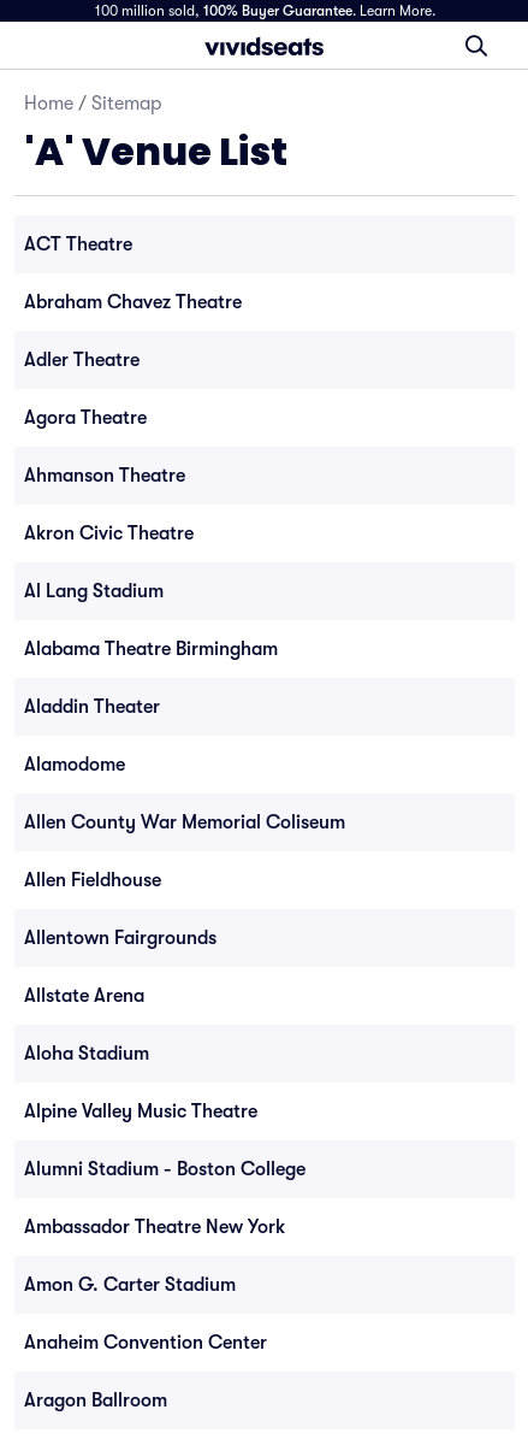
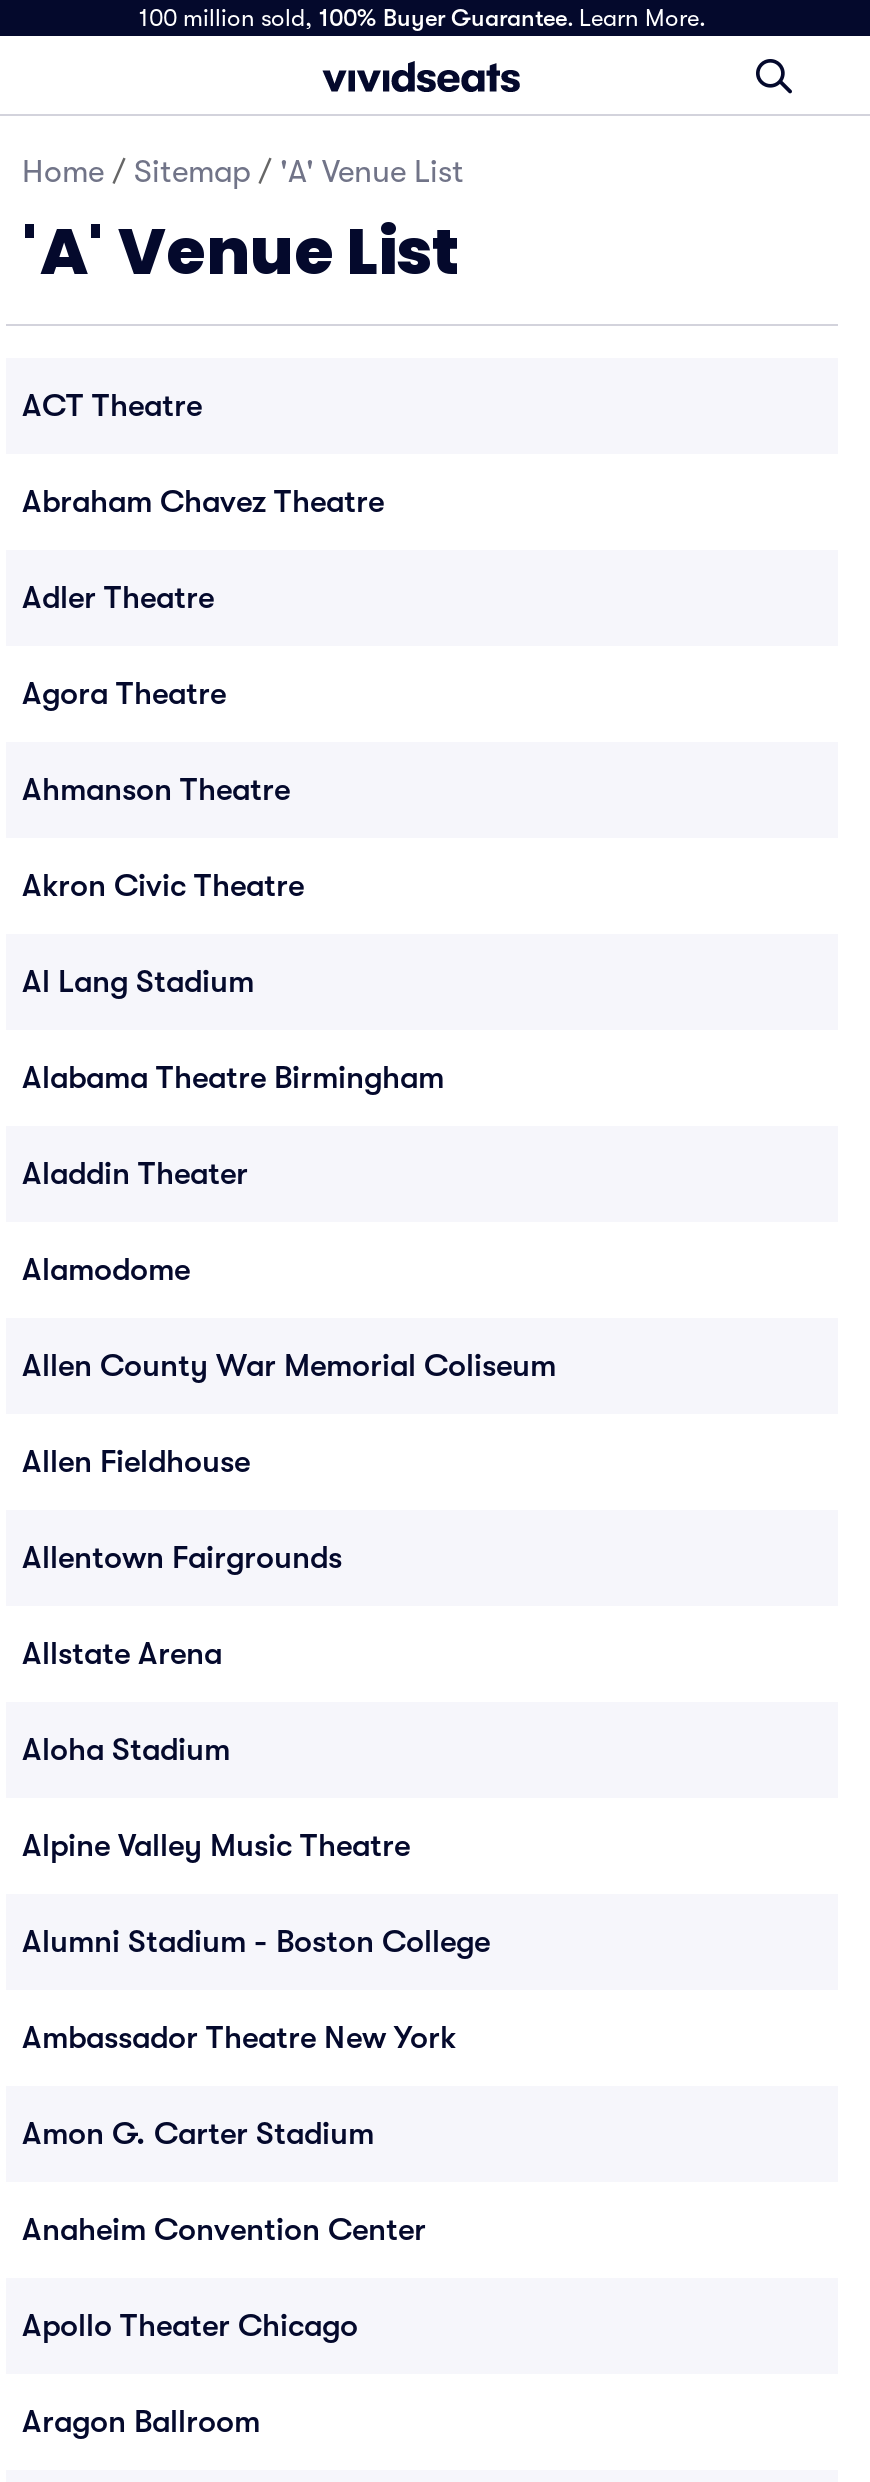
[24,93,161,114] Home / Sitemap -> [22,154,464,190] Home / Sitemap / 'A' Venue List
none -> [22,2308,358,2344] Apollo Theater Chicago

